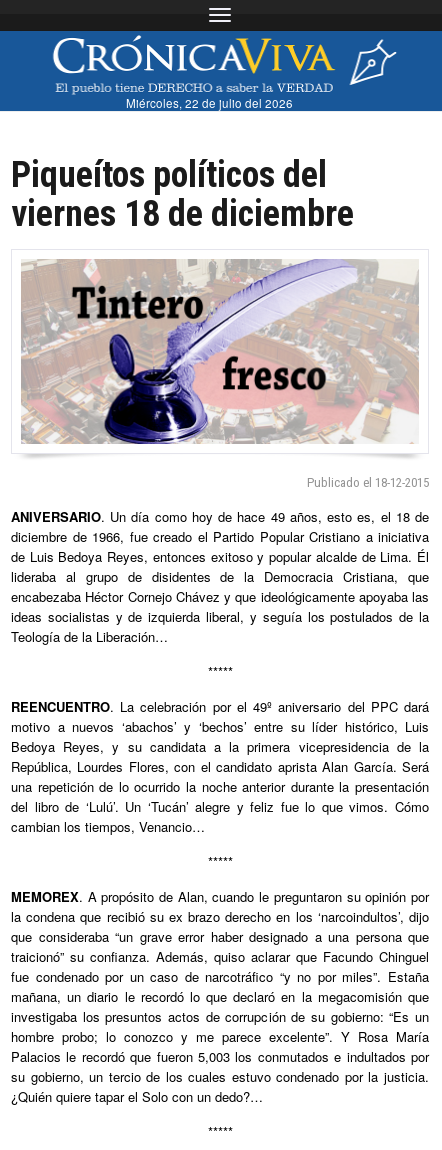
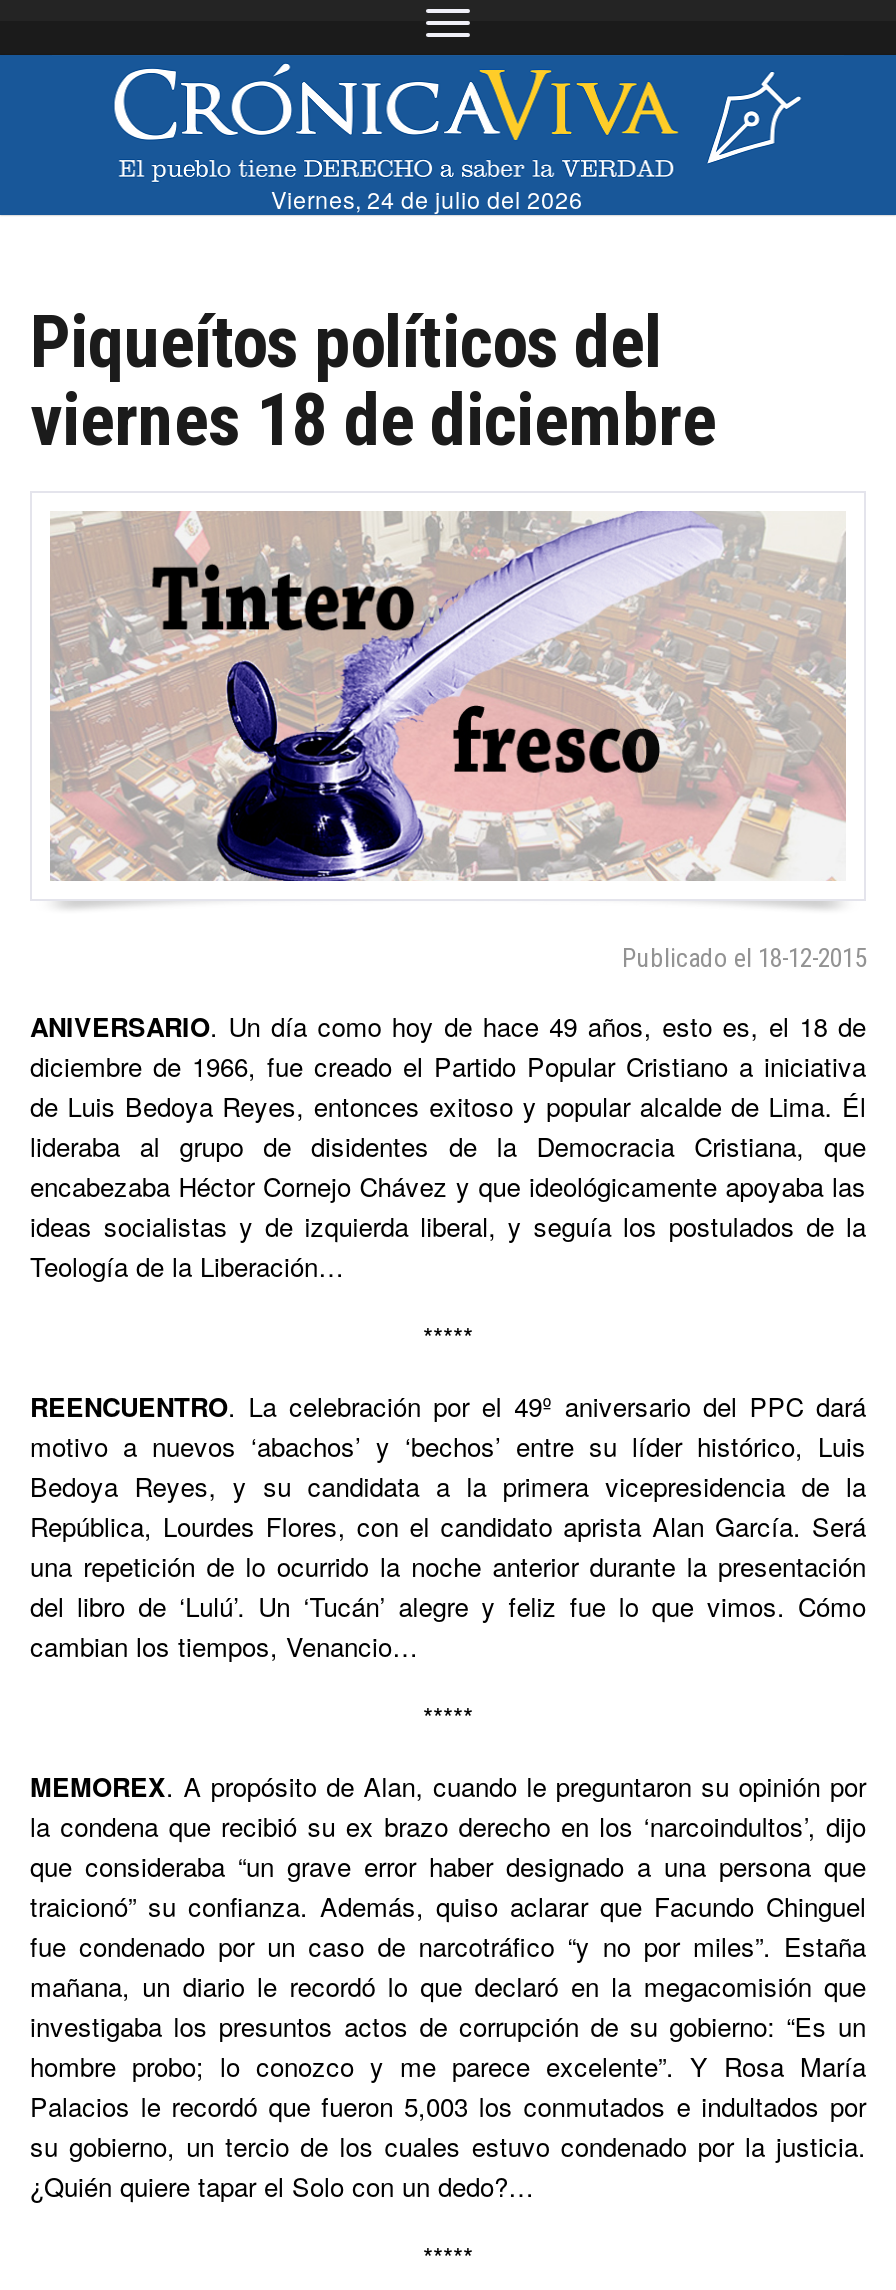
[126,94,293,110] Miércoles, 22 de julio del 2026 -> [271,182,583,214] Viernes, 24 de julio del 2026

